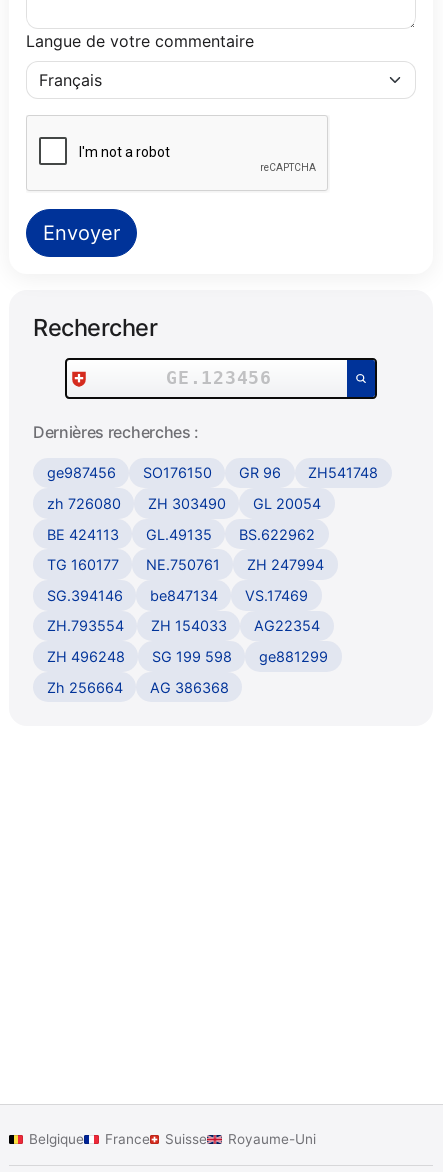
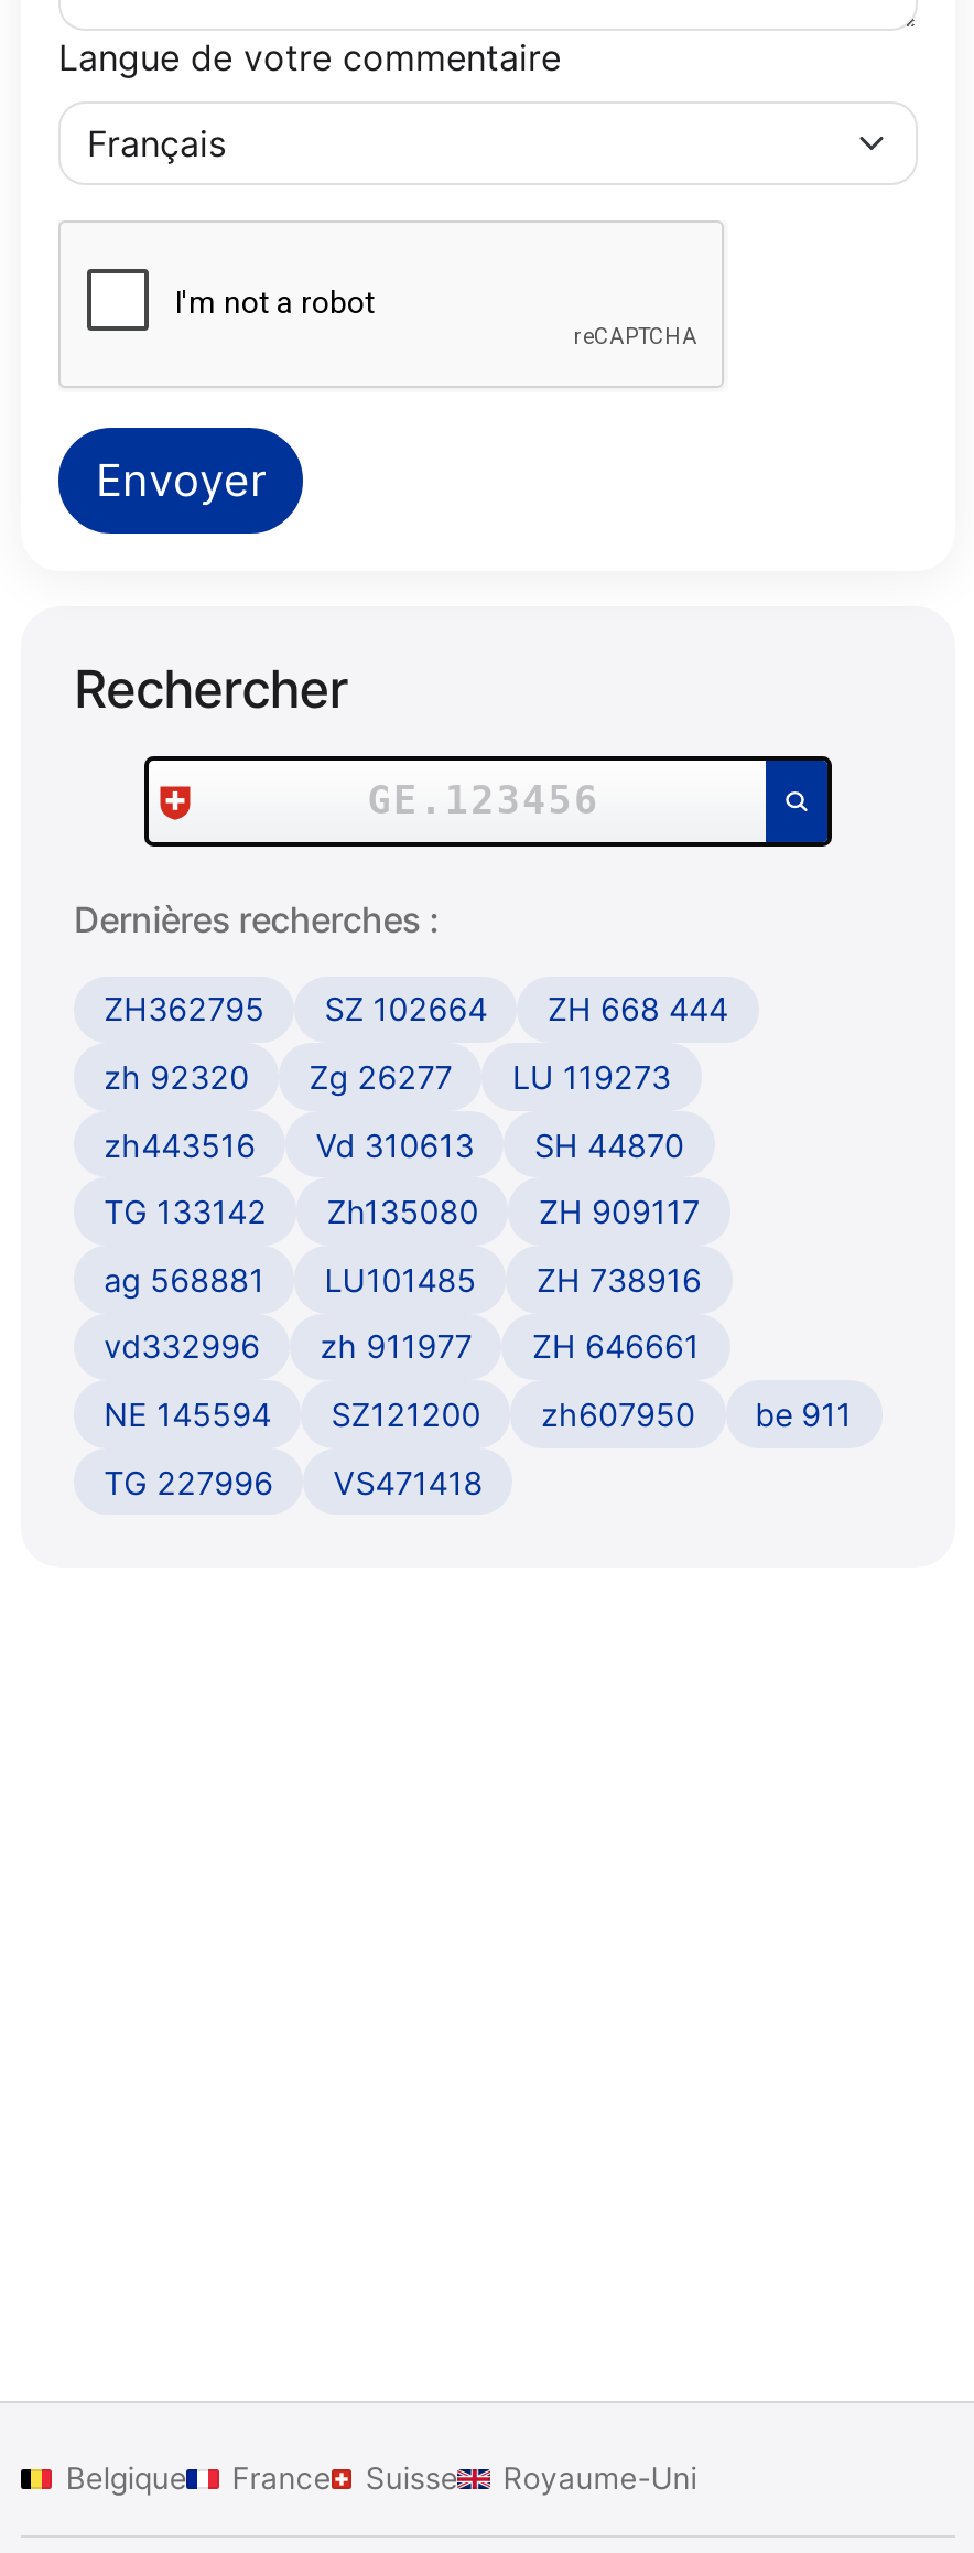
[47,464,378,481] ge987456 | SO176150 | GR 96 | ZH541748 -> [104,991,728,1028] ZH362795 | SZ 102664 | ZH 668 444
[47,495,321,512] zh 726080 | ZH 303490 | GL 20054 -> [104,1058,671,1096] zh 92320 | Zg 26277 | LU 119273
[47,526,315,543] BE 424113 | GL.49135 | BS.622962 -> [104,1126,684,1163] zh443516 | Vd 310613 | SH 44870
[47,556,324,573] TG 160177 | NE.750761 | ZH 247994 -> [104,1193,700,1231] TG 133142 | Zh135080 | ZH 909117
[47,587,308,604] SG.394146 | be847134 | VS.17469 -> [104,1261,702,1298] ag 568881 | LU101485 | ZH 738916
[47,617,320,634] ZH.793554 | ZH 154033 | AG22354 -> [104,1328,700,1366] vd332996 | zh 911977 | ZH 646661
[47,648,328,665] ZH 496248 | SG 199 598 | ge881299 -> [104,1396,852,1433] NE 145594 | SZ121200 | zh607950 | be 911
[47,678,229,695] Zh 256664 | AG 386368 -> [104,1463,483,1500] TG 227996 | VS471418

